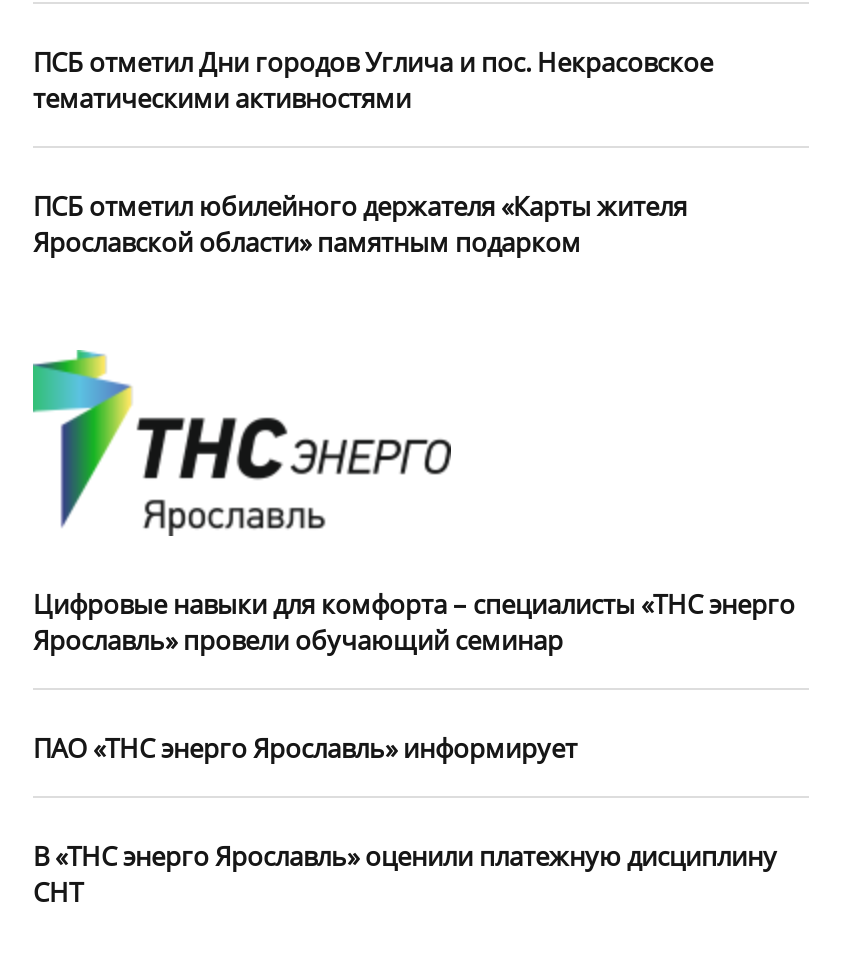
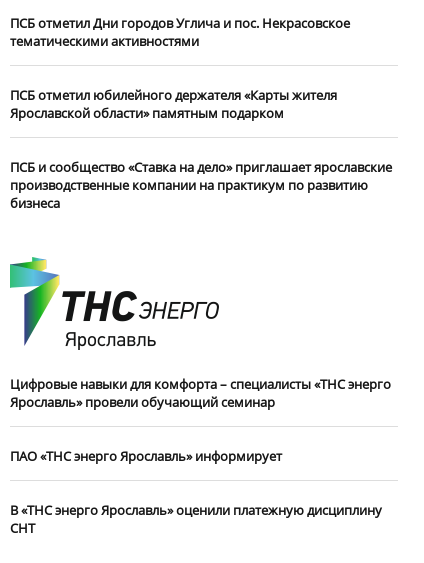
none -> [10,158,392,212] ПСБ и сообщество «Ставка на дело» приглашает ярославские | производственные компании на практикум по развитию | бизнеса

